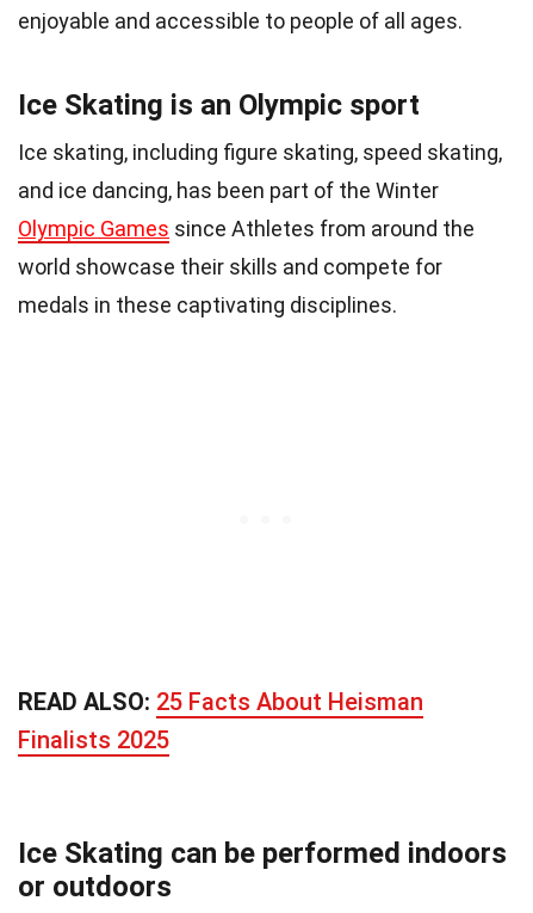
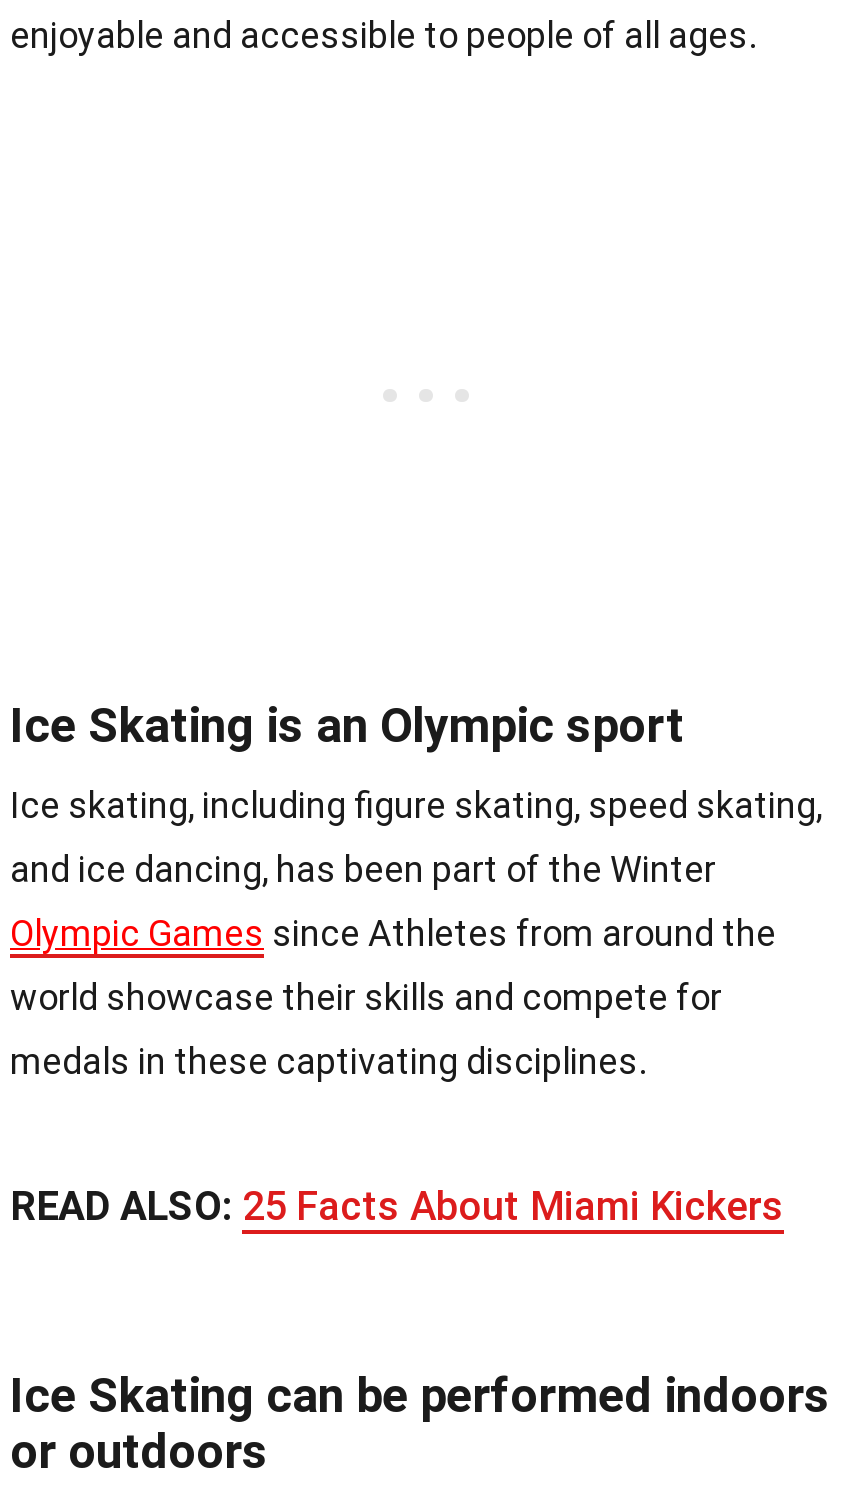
moved [18,88,502,317] -> [10,697,822,1081]: Ice Skating is an Olympic sport | Ice skating, including figure skating, speed skating, | and ice dancing, has been part of the Winter | Olympic Games since Athletes from around the | world showcase their skills and compete for | medals in these captivating disciplines.
[18,687,423,754] READ ALSO: 25 Facts About Heisman | Finalists 2025 -> [10,1181,784,1229] READ ALSO: 25 Facts About Miami Kickers

